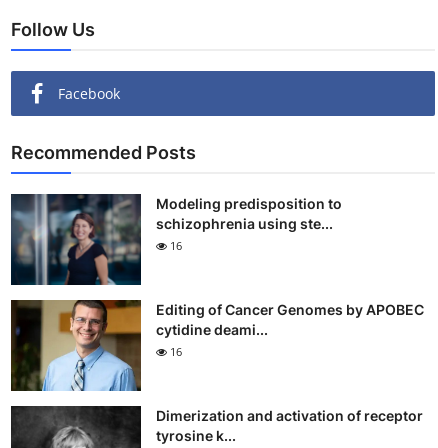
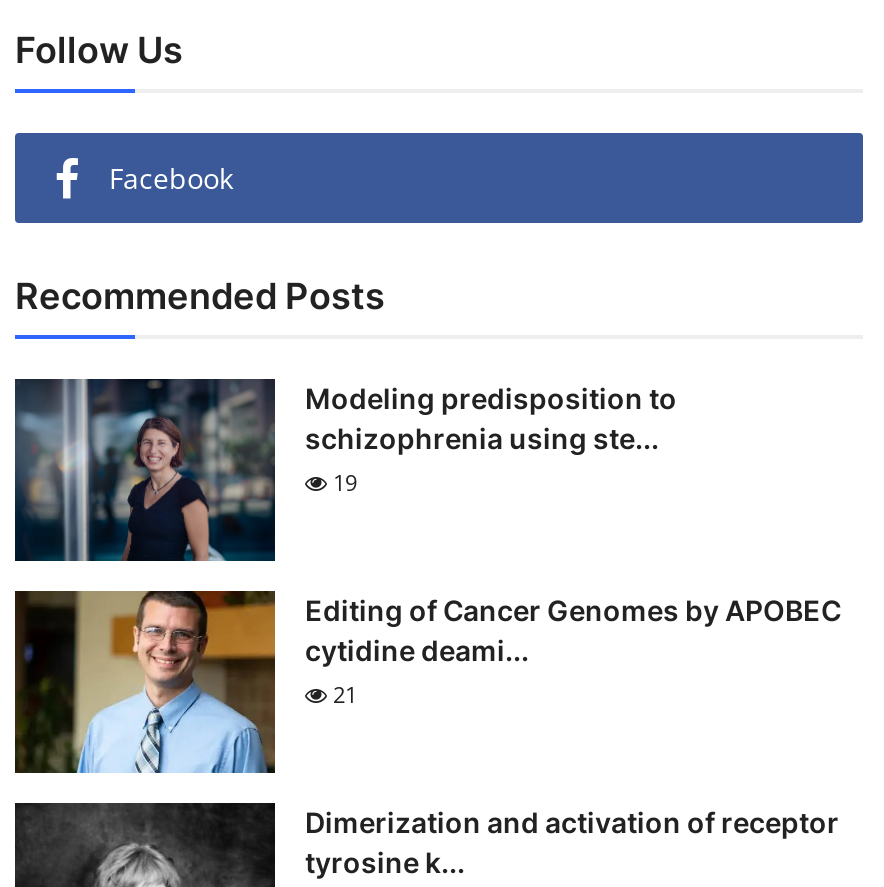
[167,238,182,253] 16 -> [327,467,357,497] 19
[167,344,182,359] 16 -> [327,679,357,709] 21

